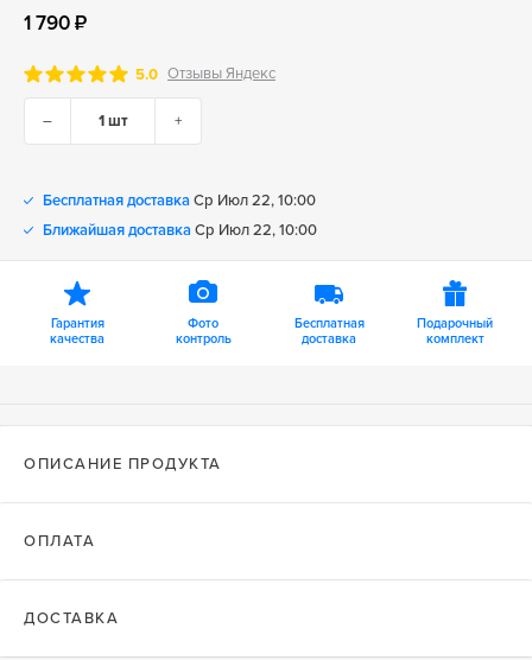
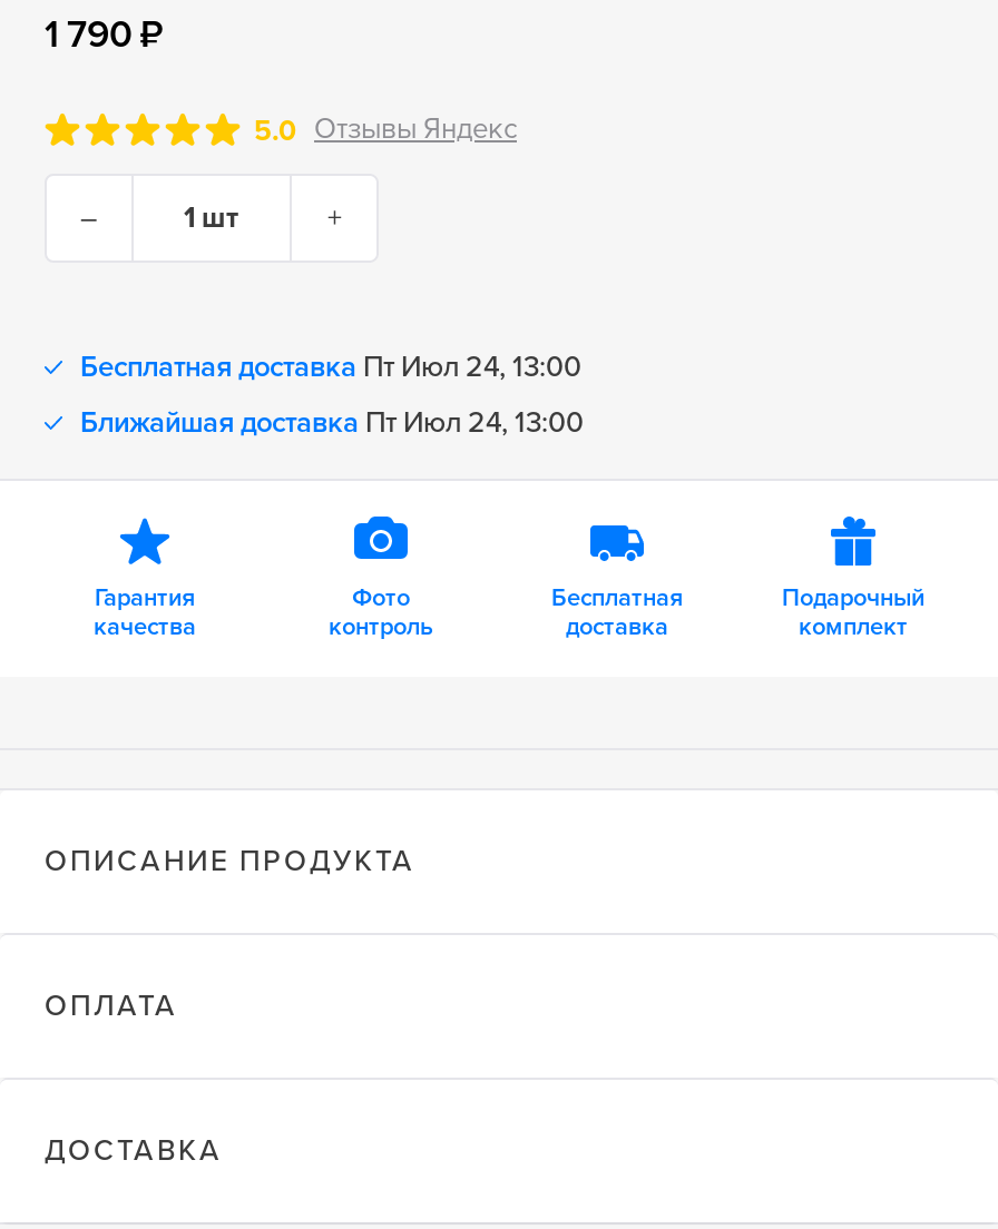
[43,191,316,210] Бесплатная доставка Ср Июл 22, 10:00 -> [80,350,581,385] Бесплатная доставка Пт Июл 24, 13:00
[43,221,317,240] Ближайшая доставка Ср Июл 22, 10:00 -> [80,405,584,441] Ближайшая доставка Пт Июл 24, 13:00

